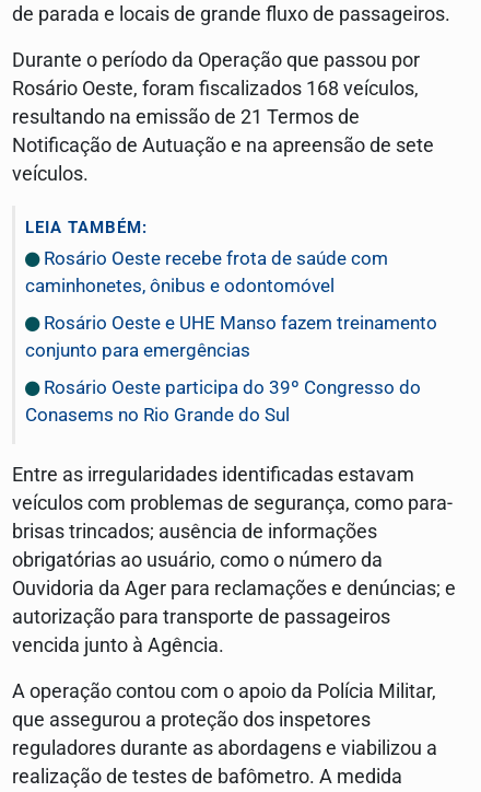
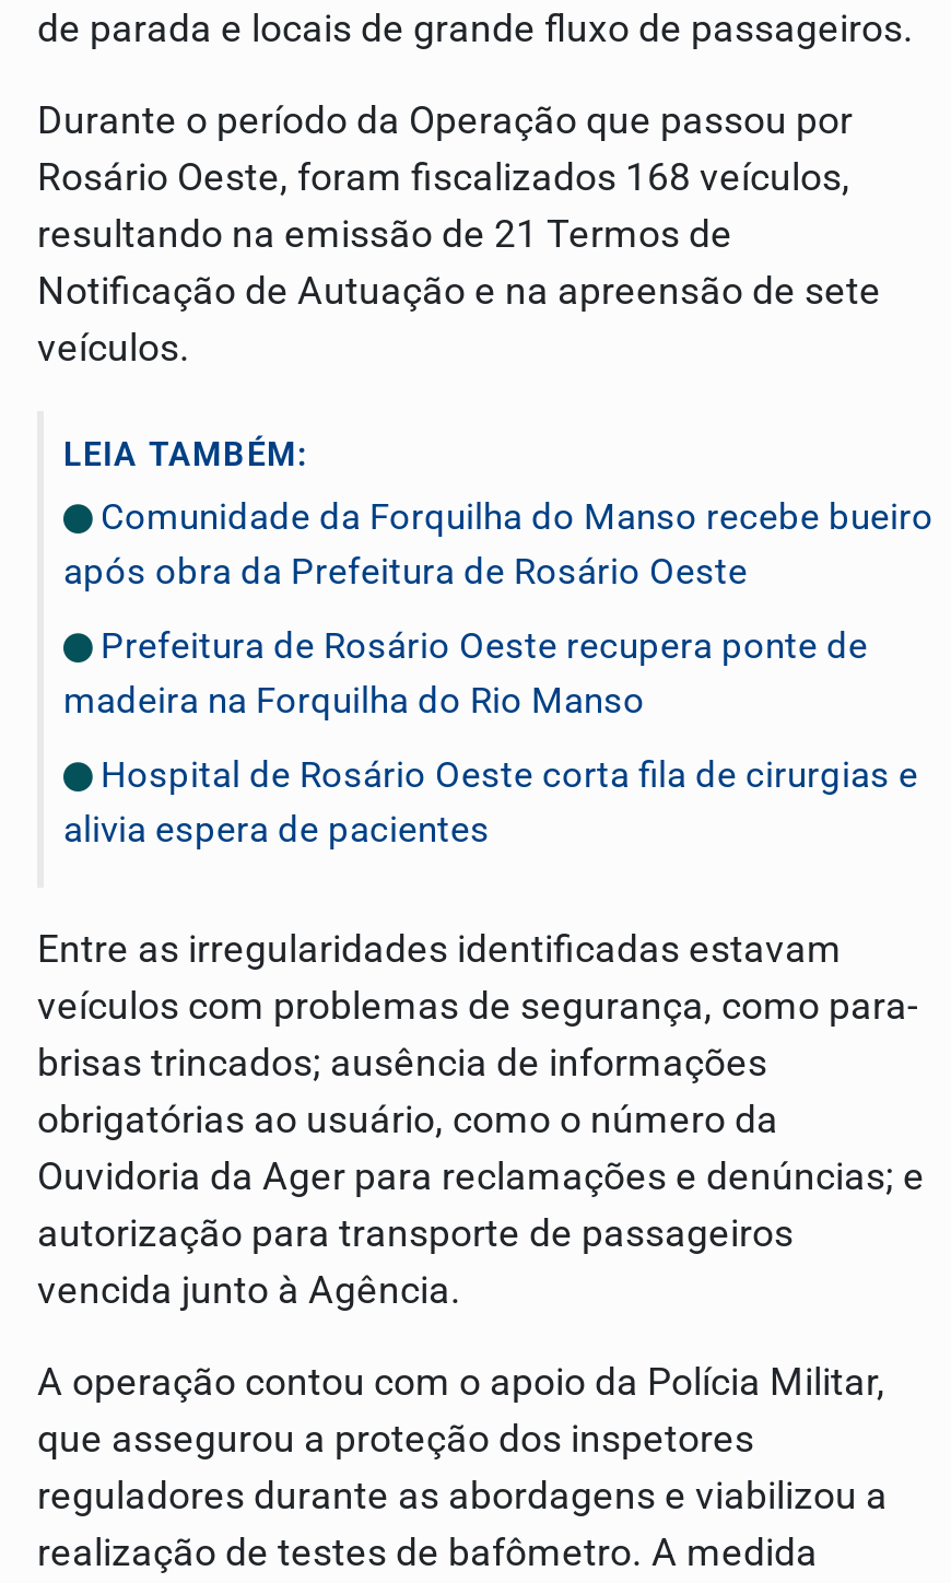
[25,247,388,297] Rosário Oeste recebe frota de saúde com | caminhonetes, ônibus e odontomóvel -> [63,495,934,593] Comunidade da Forquilha do Manso recebe bueiro | após obra da Prefeitura de Rosário Oeste
[25,312,437,361] Rosário Oeste e UHE Manso fazem treinamento | conjunto para emergências -> [63,624,868,722] Prefeitura de Rosário Oeste recupera ponte de | madeira na Forquilha do Rio Manso
[25,377,421,426] Rosário Oeste participa do 39º Congresso do | Conasems no Rio Grande do Sul -> [63,753,918,851] Hospital de Rosário Oeste corta fila de cirurgias e | alivia espera de pacientes

